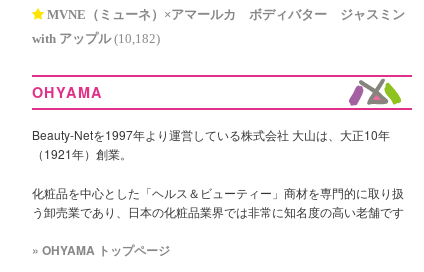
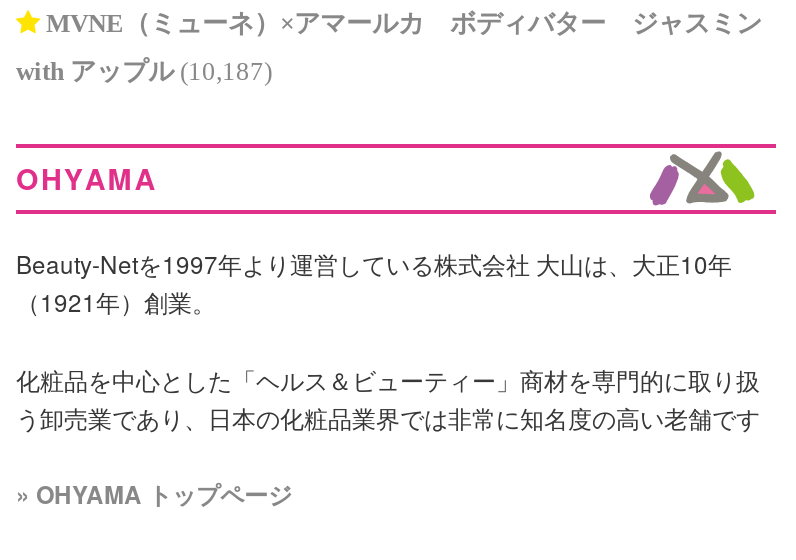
[32,32,160,45] with アップル (10,182) -> [16,58,272,84] with アップル (10,187)

